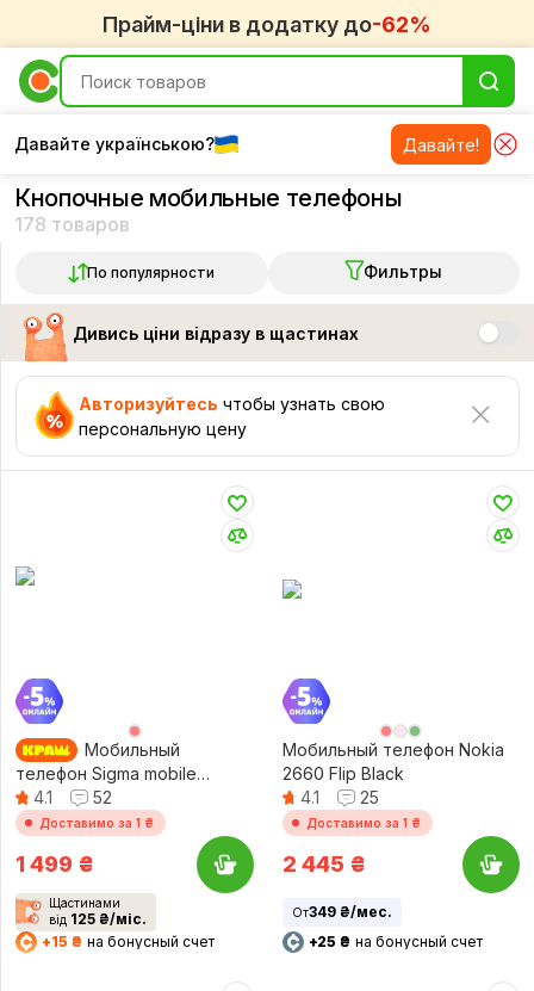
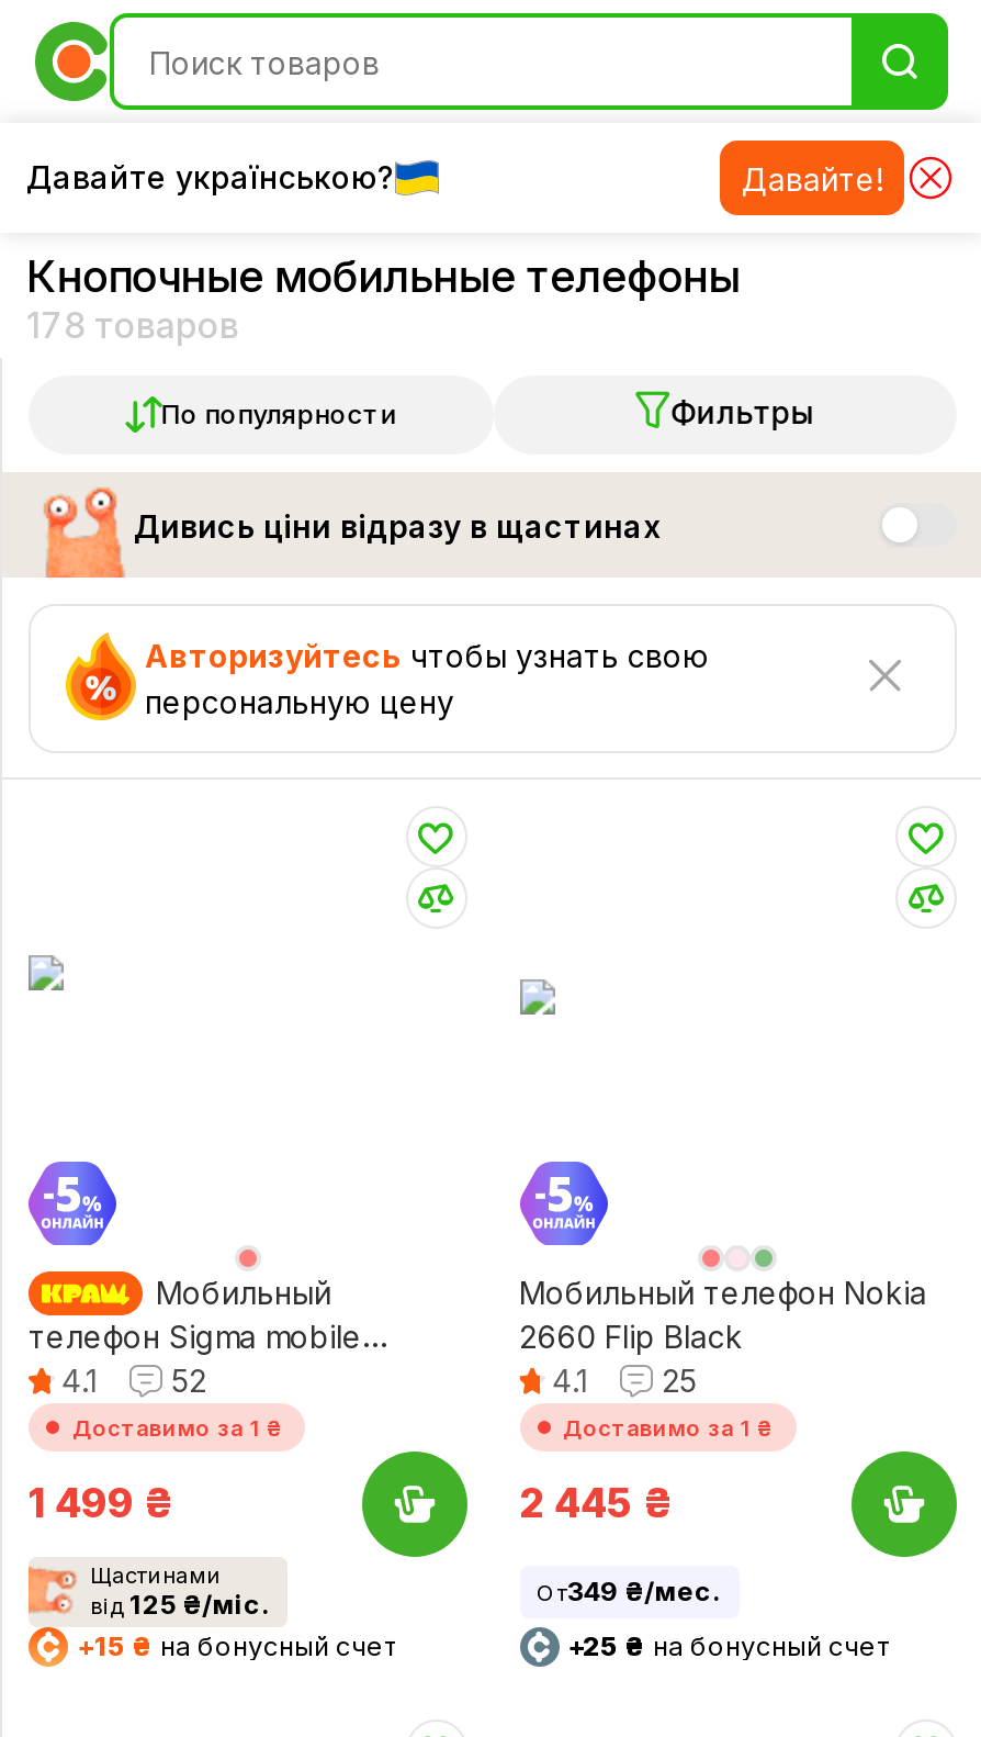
[103,11,431,36] Прайм-ціни в додатку до-62% -> none

